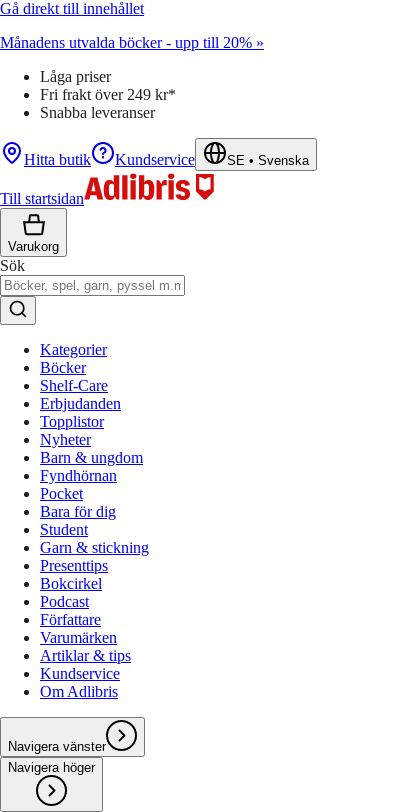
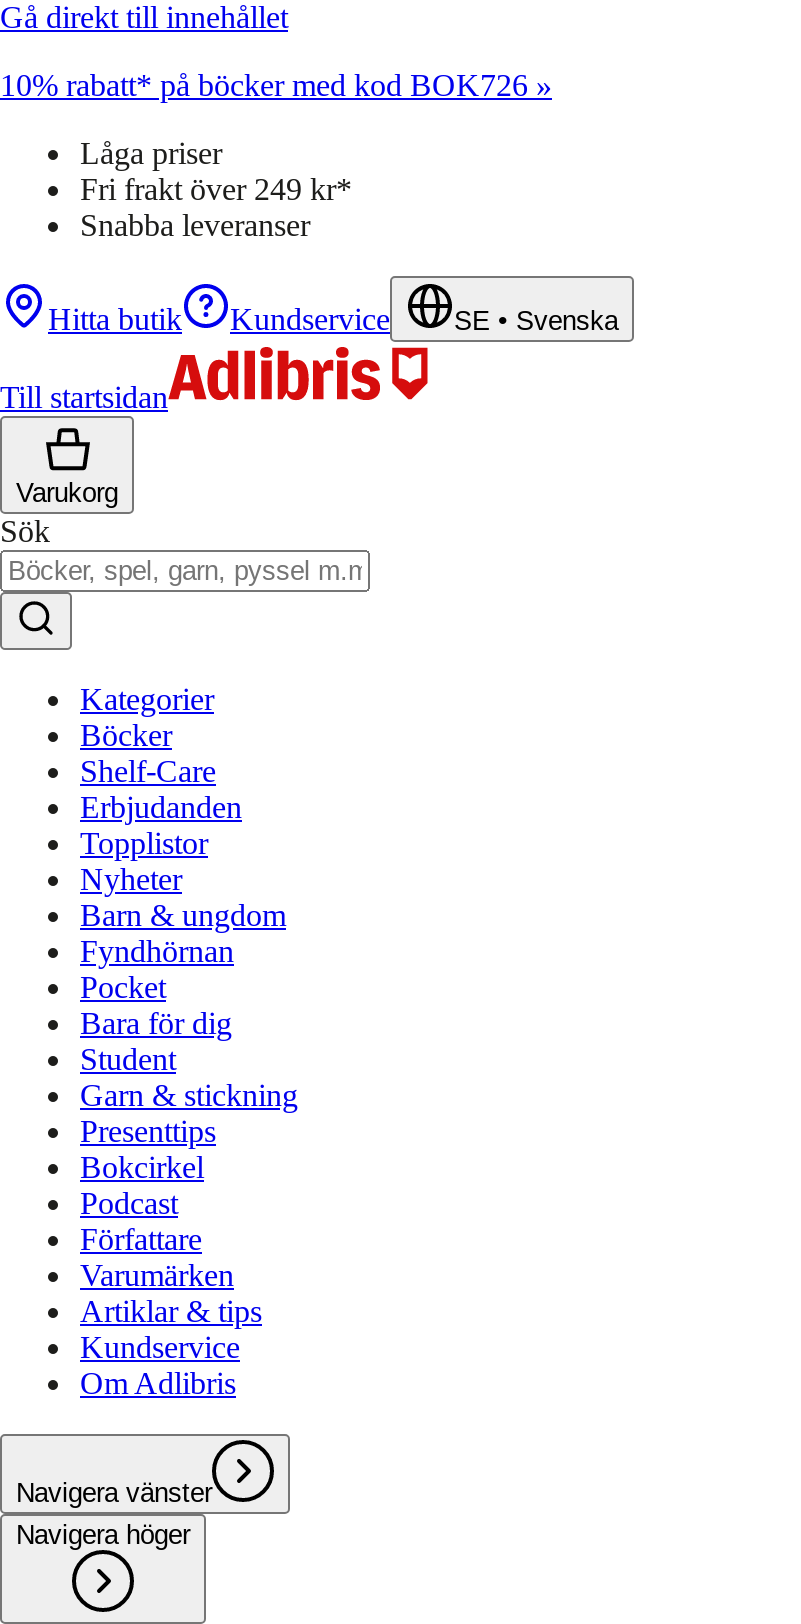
[0,34,264,51] Månadens utvalda böcker - upp till 20% » -> [0,68,552,102] 10% rabatt* på böcker med kod BOK726 »

